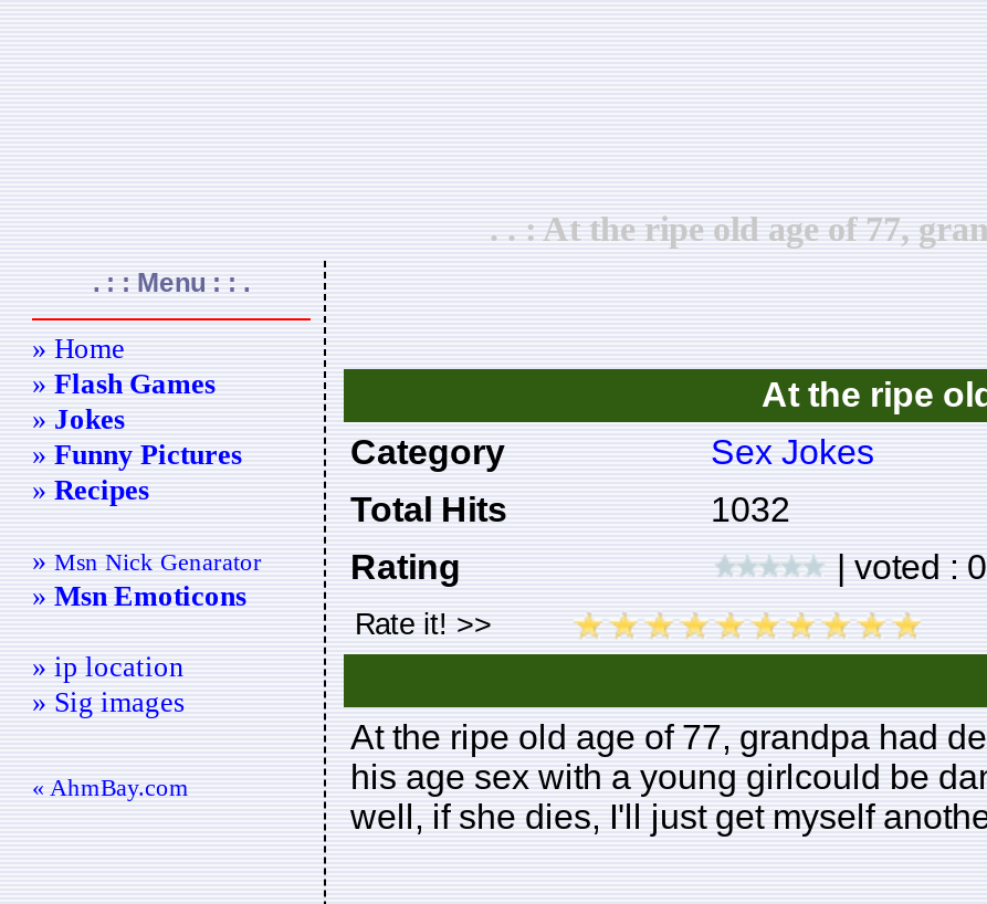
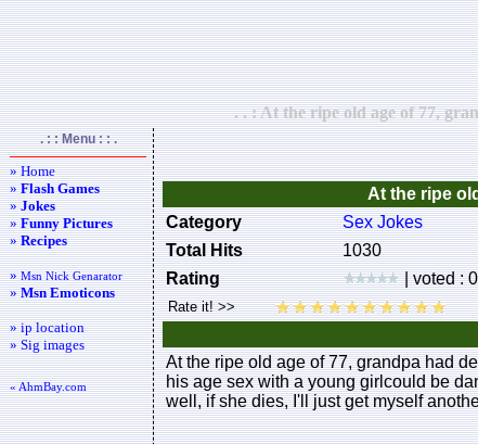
[711,491,790,528] 1032 -> [343,241,382,259] 1030

